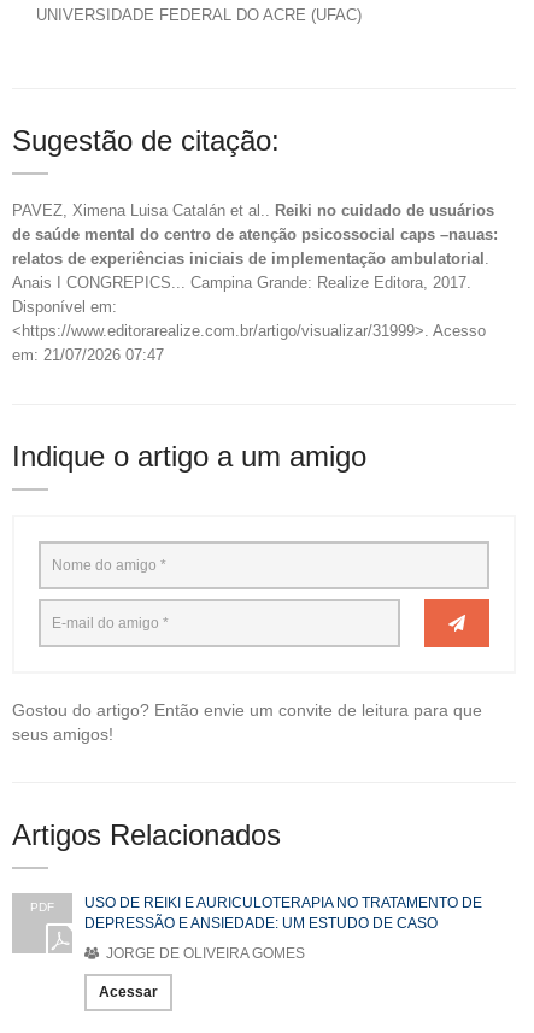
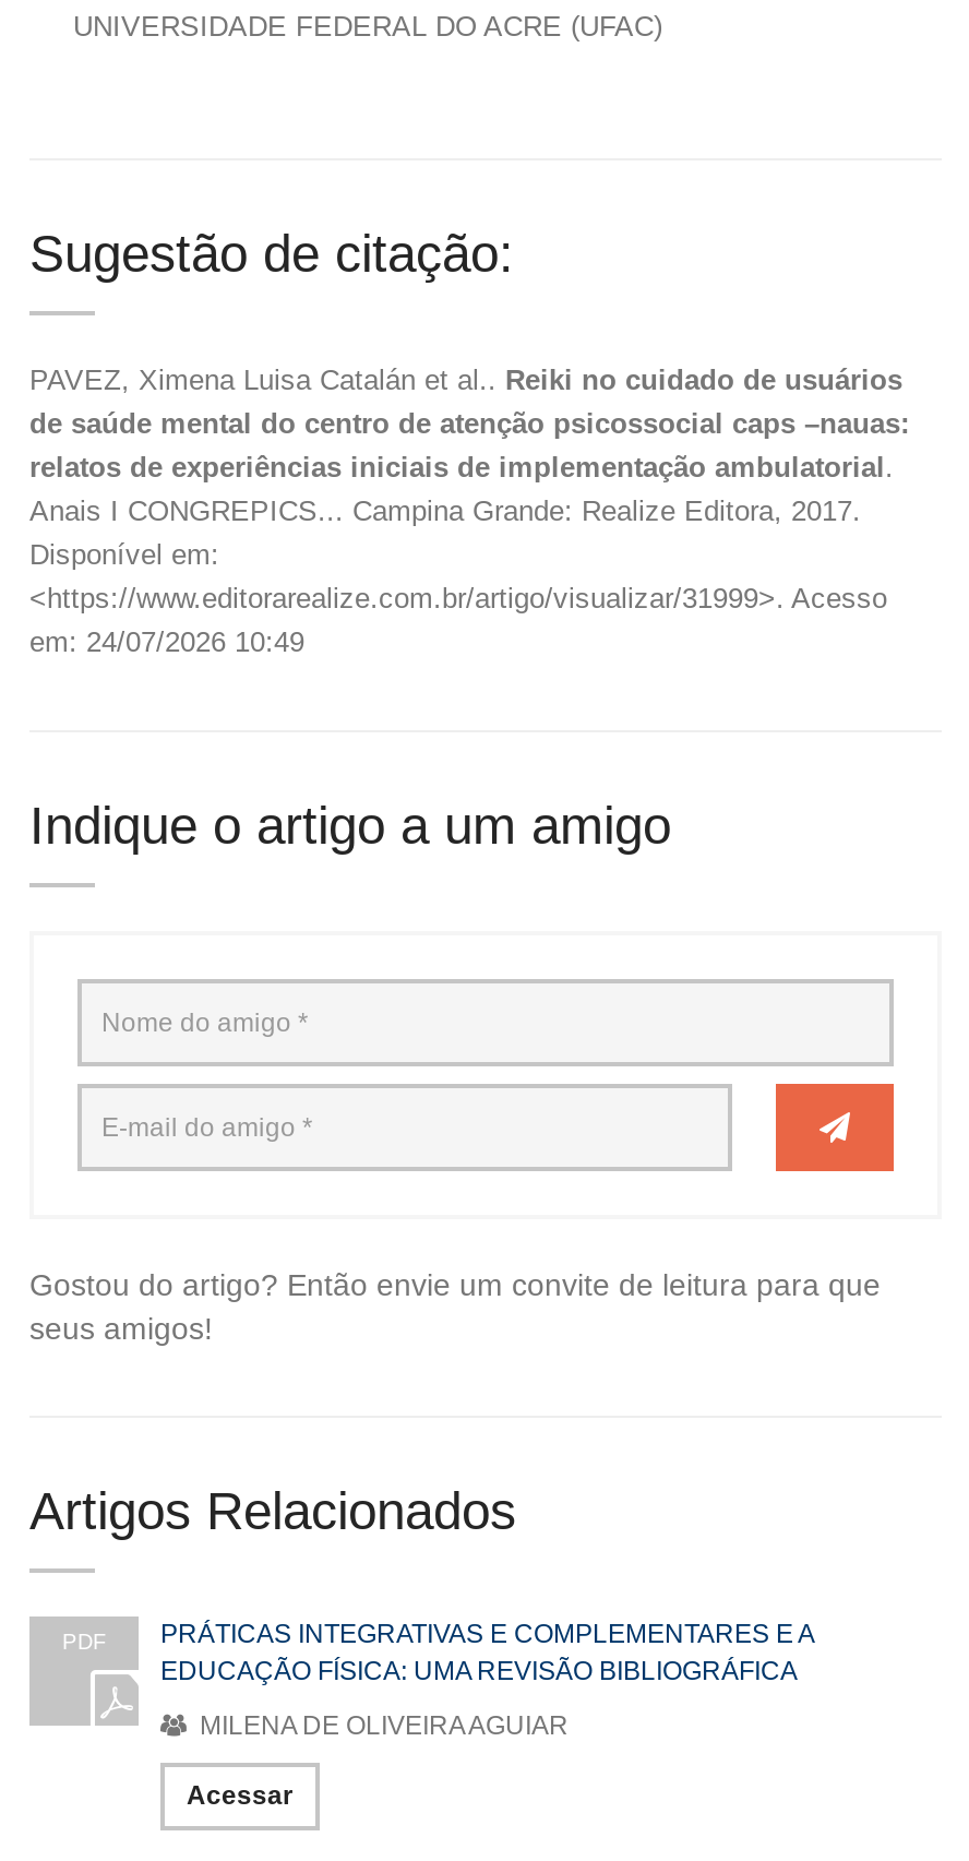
[12,346,164,364] em: 21/07/2026 07:47 -> [29,625,304,658] em: 24/07/2026 10:49
[84,894,482,932] USO DE REIKI E AURICULOTERAPIA NO TRATAMENTO DE | DEPRESSÃO E ANSIEDADE: UM ESTUDO DE CASO -> [160,1618,813,1686] PRÁTICAS INTEGRATIVAS E COMPLEMENTARES E A | EDUCAÇÃO FÍSICA: UMA REVISÃO BIBLIOGRÁFICA
[102,945,305,962] JORGE DE OLIVEIRA GOMES -> [193,1710,569,1741] MILENA DE OLIVEIRA AGUIAR

